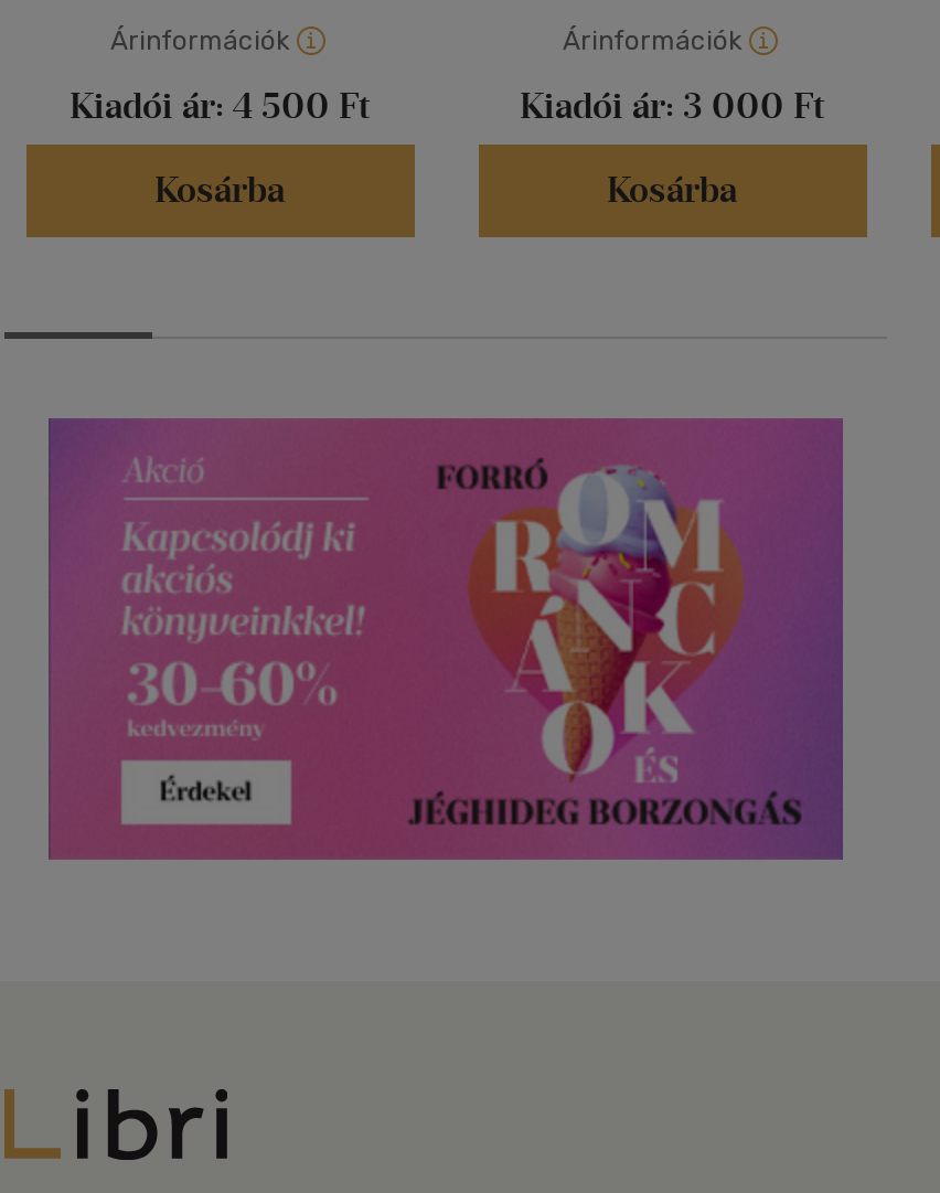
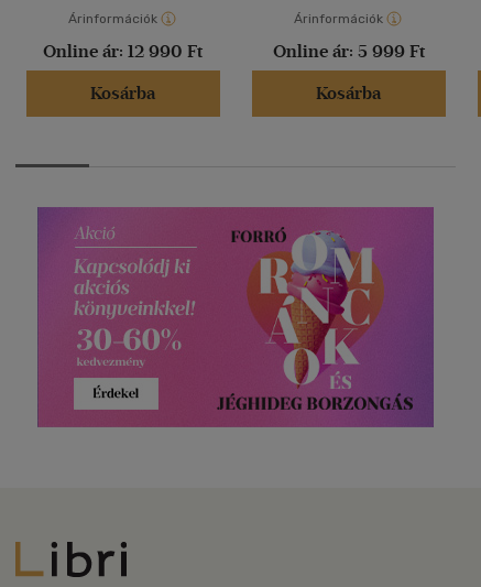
[70,86,370,128] Kiadói ár: 4 500 Ft -> [43,41,203,62] Online ár: 12 990 Ft
[520,86,824,128] Kiadói ár: 3 000 Ft -> [272,41,424,62] Online ár: 5 999 Ft

